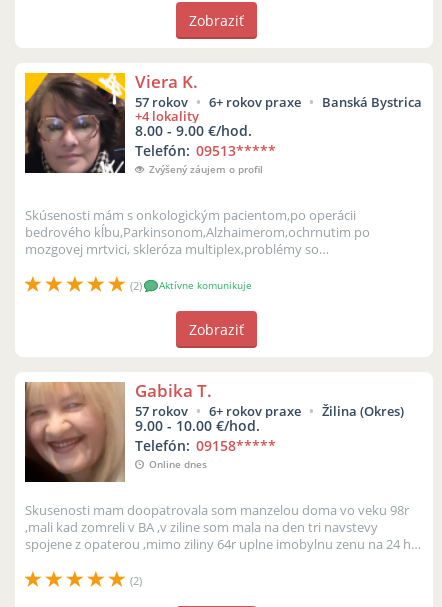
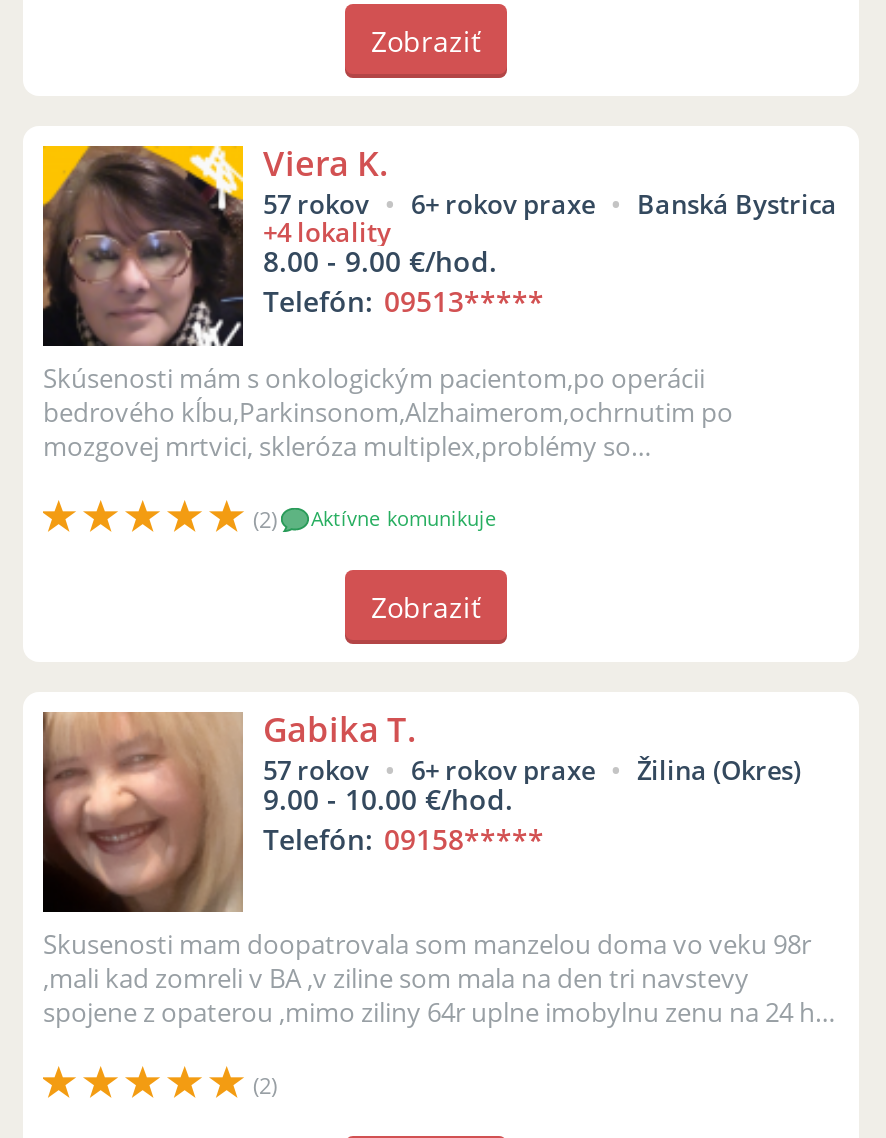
[149,162,263,176] Zvýšený záujem o profil -> none
[149,457,207,471] Online dnes -> none

